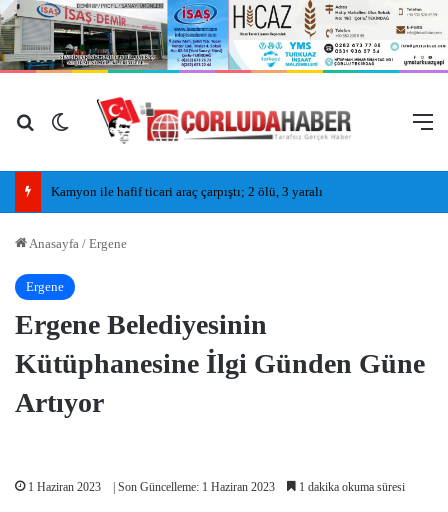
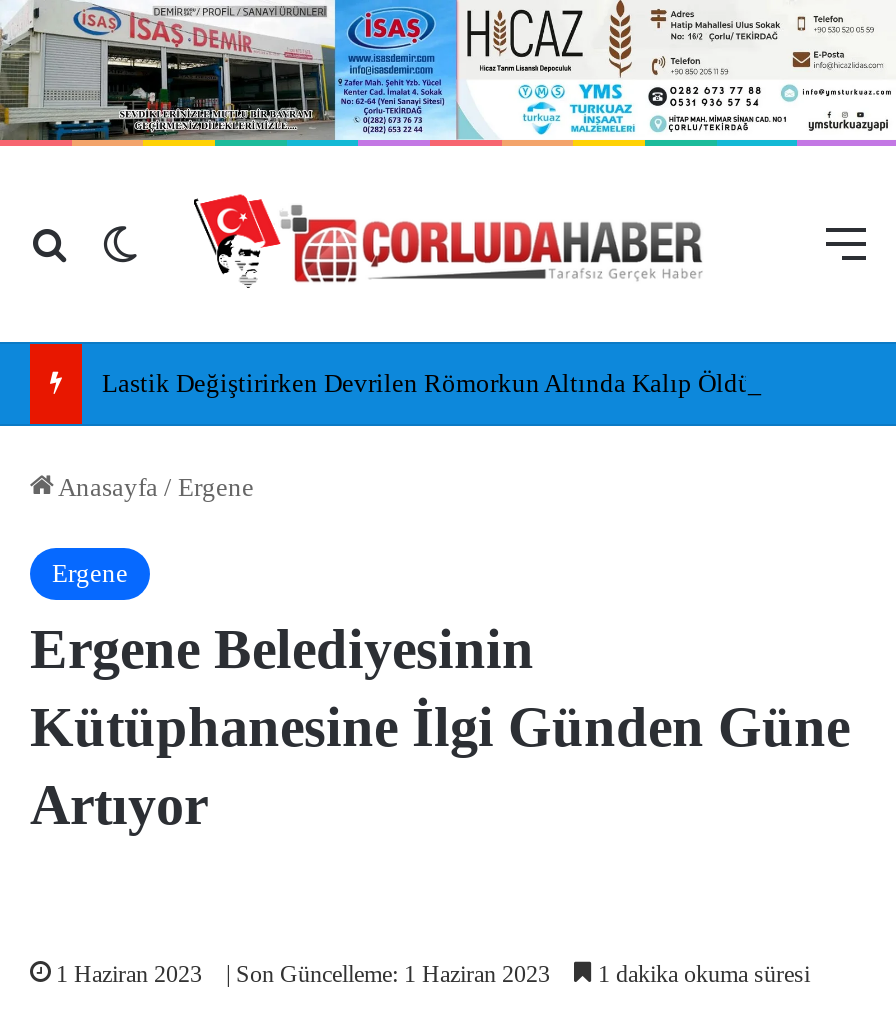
[51,183,323,198] Kamyon ile hafif ticari araç çarpıştı; 2 ölü, 3 yaralı -> [102,367,752,397] Lastik Değiştirirken Devrilen Römorkun Altında Kalıp Öldü

